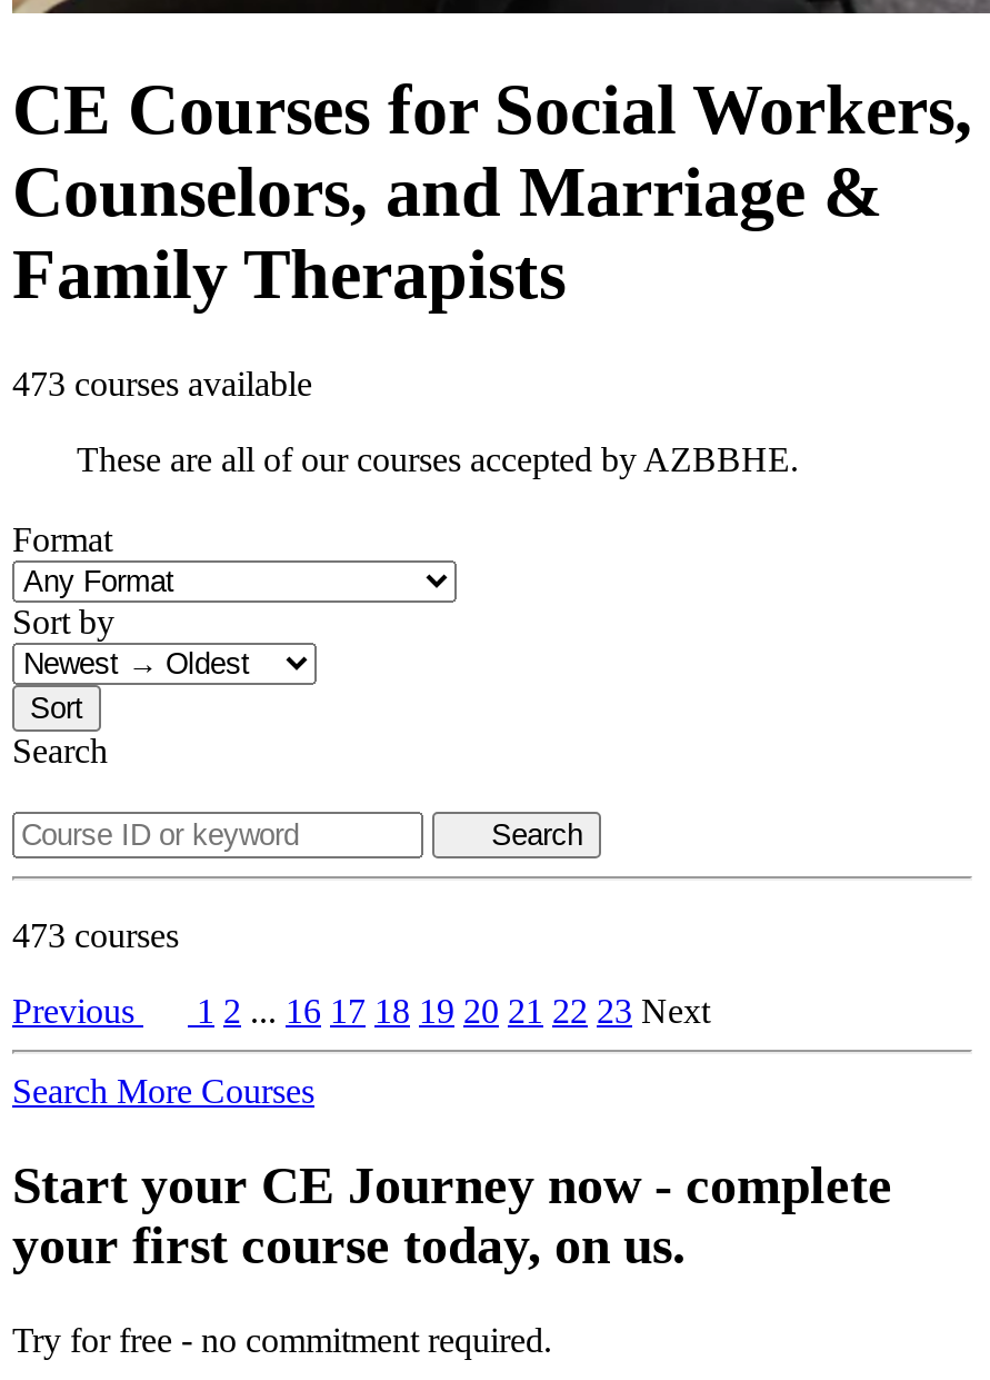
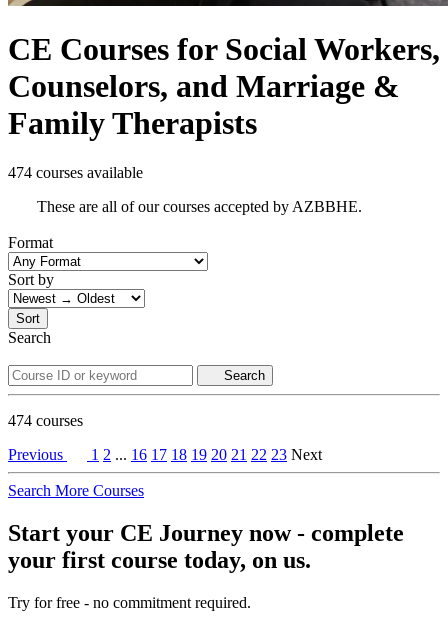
[12,364,312,402] 473 courses available -> [8,164,143,181] 474 courses available
[12,916,179,953] 473 courses -> [8,412,83,429] 474 courses

